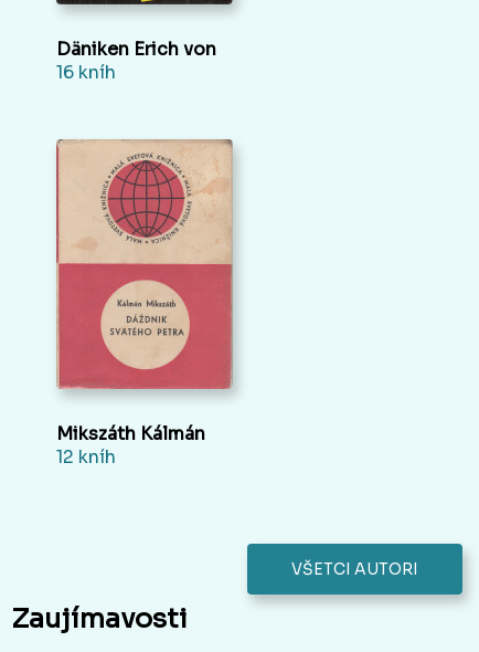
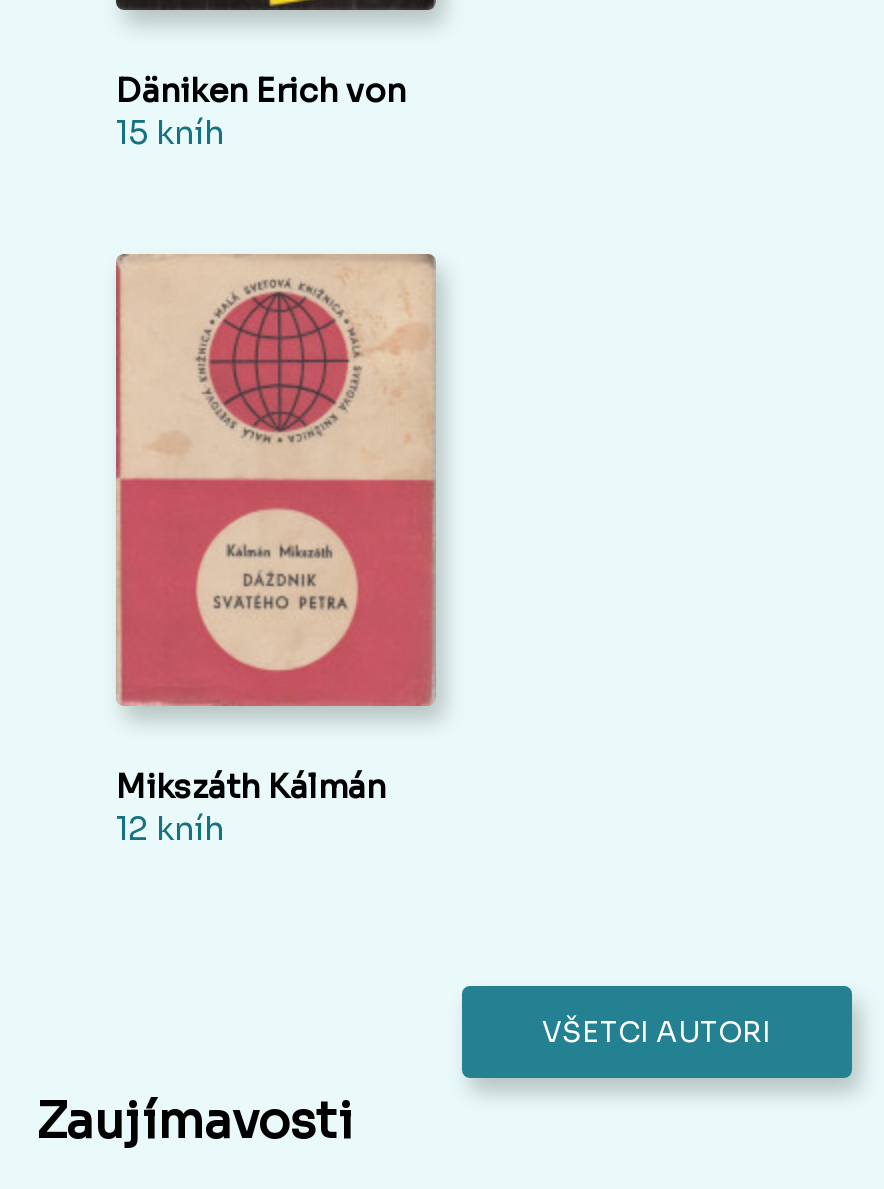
[56,61,116,84] 16 kníh -> [116,111,224,153] 15 kníh

